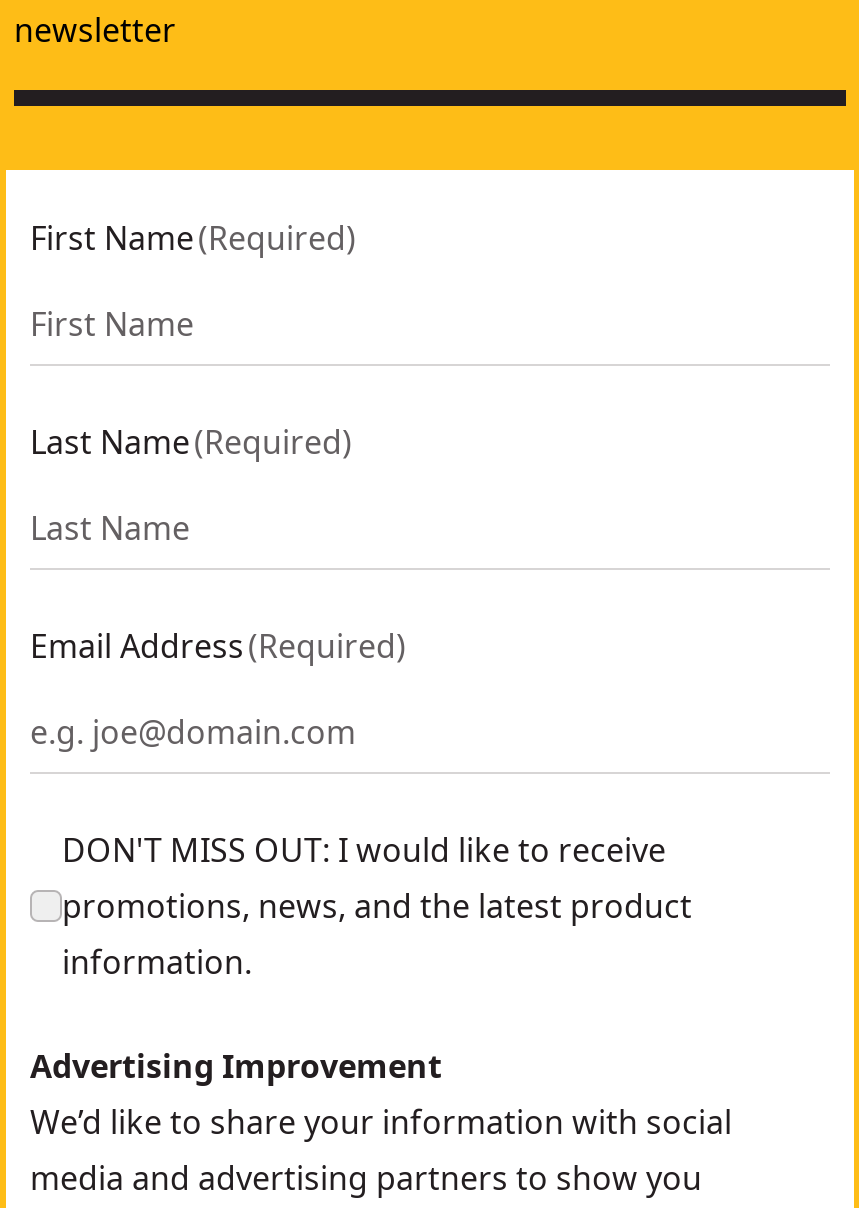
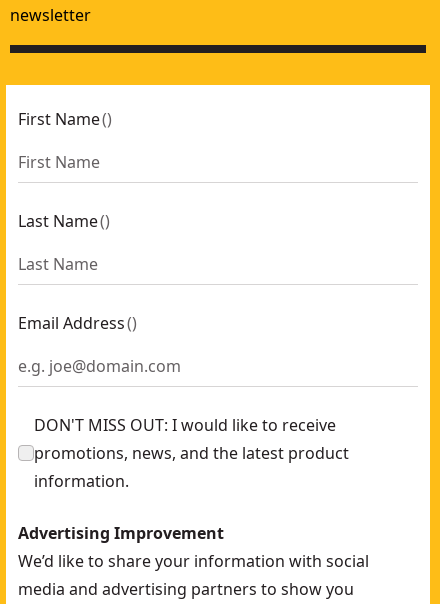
[30,216,356,260] First Name (Required) -> [18,108,112,130] First Name ()
[30,420,352,464] Last Name (Required) -> [18,210,110,232] Last Name ()
[30,624,406,668] Email Address (Required) -> [18,312,137,334] Email Address ()

